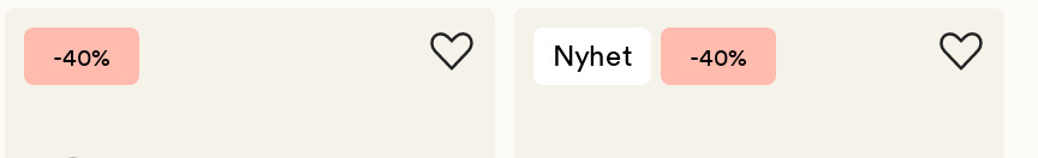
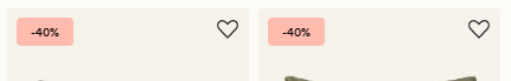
[553,40,632,74] Nyhet -> none

